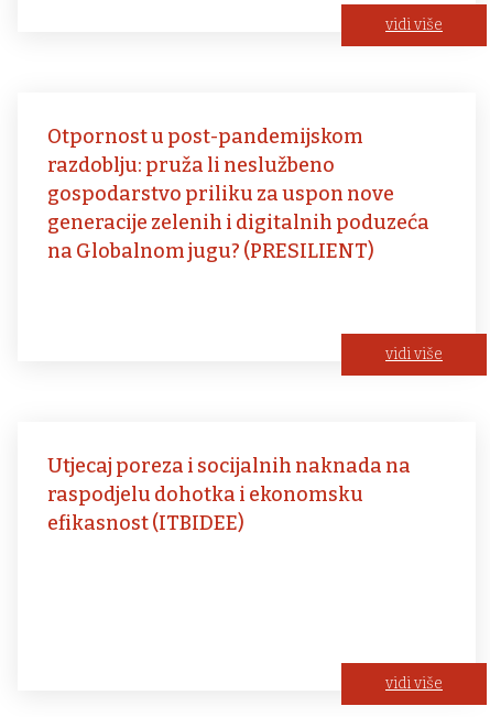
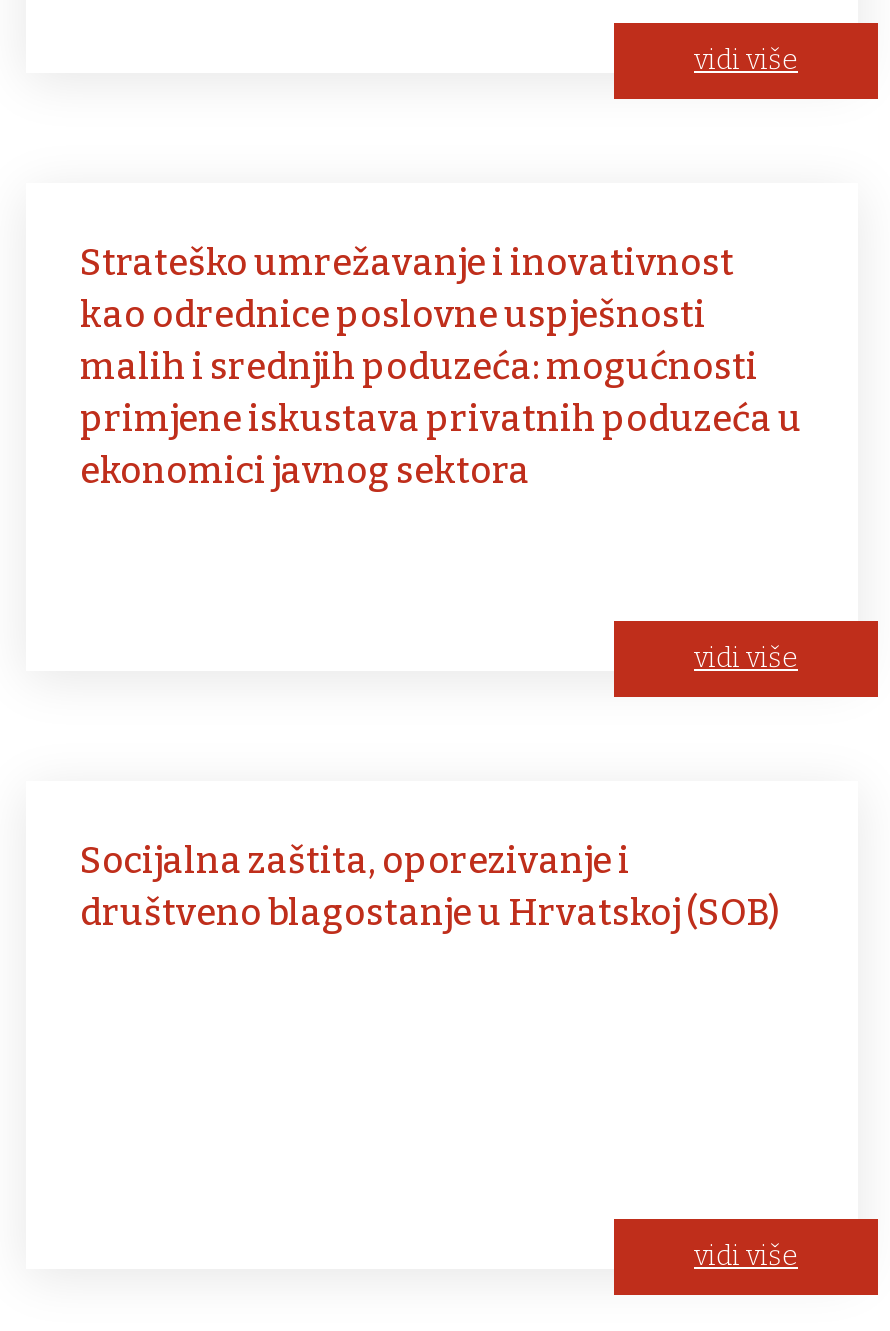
[47,124,429,263] Otpornost u post-pandemijskom | razdoblju: pruža li neslužbeno | gospodarstvo priliku za uspon nove | generacije zelenih i digitalnih poduzeća | na Globalnom jugu? (PRESILIENT) -> [80,241,802,493] Strateško umrežavanje i inovativnost | kao odrednice poslovne uspješnosti | malih i srednjih poduzeća: mogućnosti | primjene iskustava privatnih poduzeća u | ekonomici javnog sektora
[47,454,411,535] Utjecaj poreza i socijalnih naknada na | raspodjelu dohotka i ekonomsku | efikasnost (ITBIDEE) -> [80,839,780,935] Socijalna zaštita, oporezivanje i | društveno blagostanje u Hrvatskoj (SOB)

